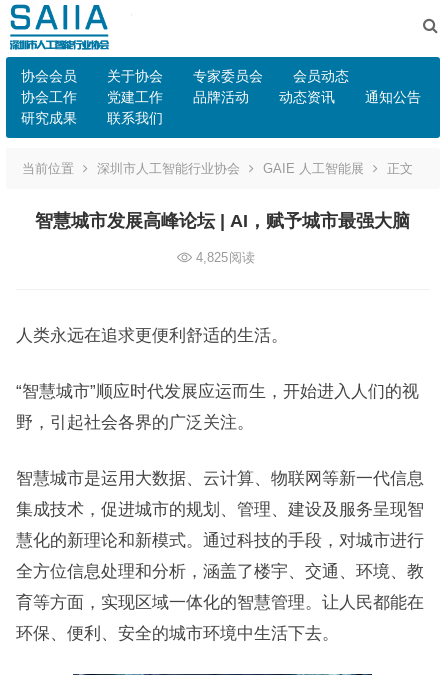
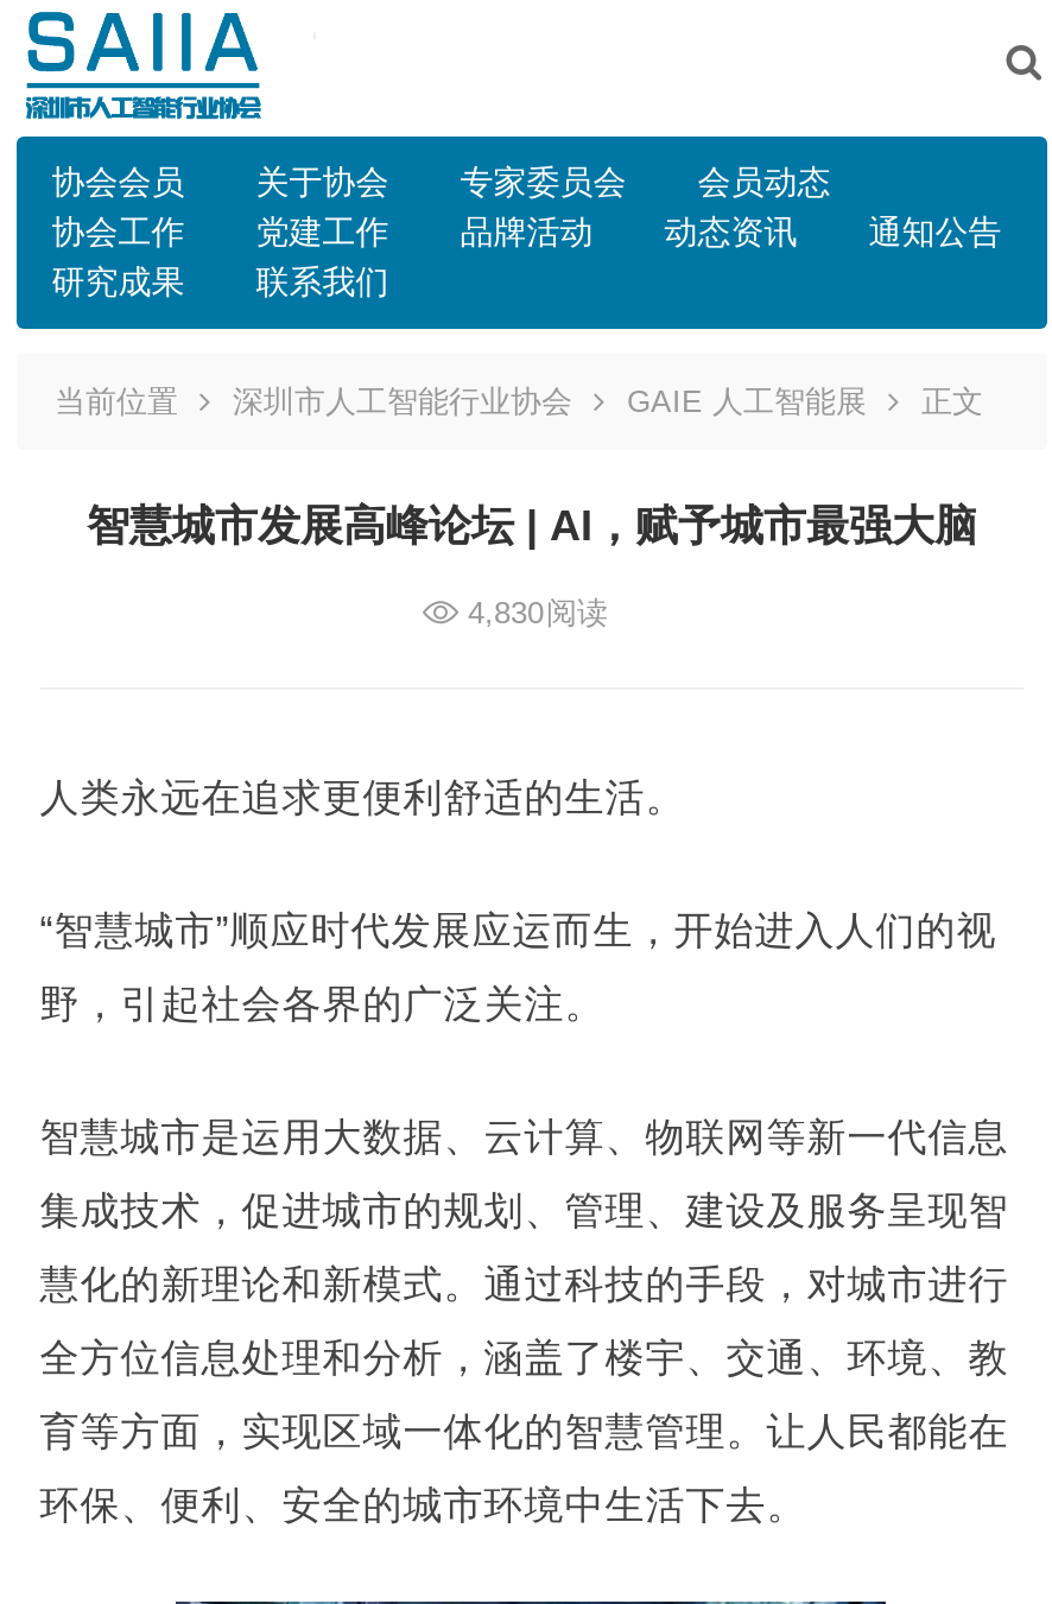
[192,250,255,265] 4,825阅读 -> [458,595,608,630] 4,830阅读

